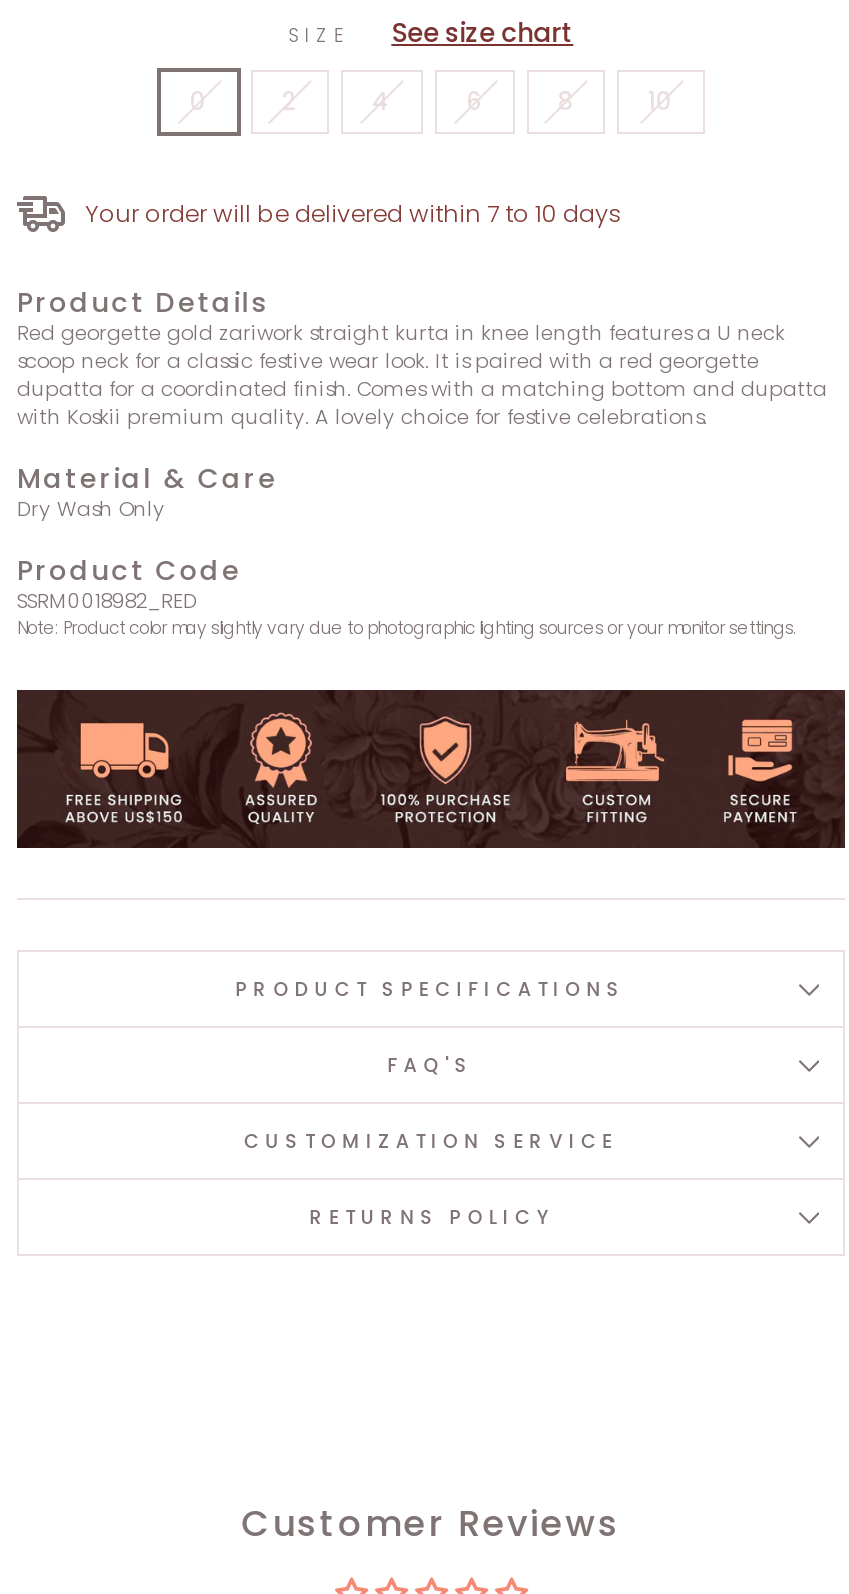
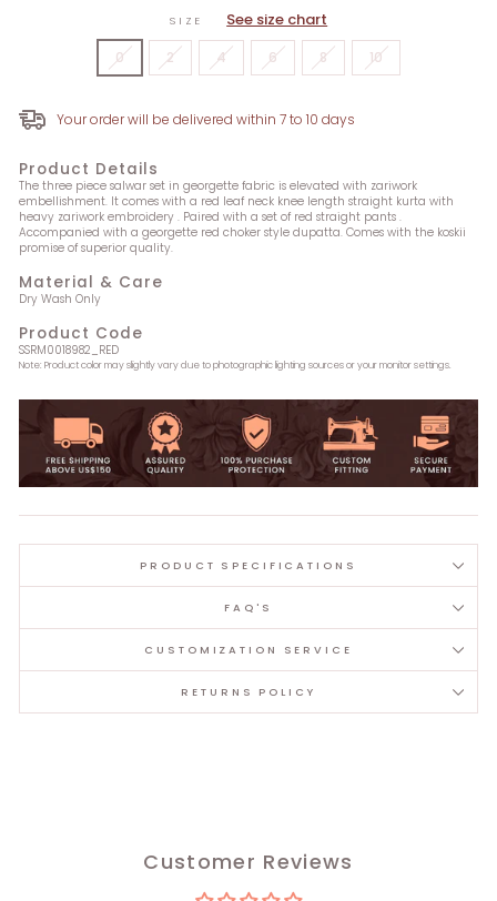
[17,317,827,431] Red georgette gold zariwork straight kurta in knee length features a U neck | scoop neck for a classic festive wear look. It is paired with a red georgette | dupatta for a coordinated finish. Comes with a matching bottom and dupatta | with Koskii premium quality. A lovely choice for festive celebrations. -> [19,177,466,256] The three piece salwar set in georgette fabric is elevated with zariwork | embellishment. It comes with a red leaf neck knee length straight kurta with | heavy zariwork embroidery . Paired with a set of red straight pants . | Accompanied with a georgette red choker style dupatta. Comes with the koskii | promise of superior quality.

